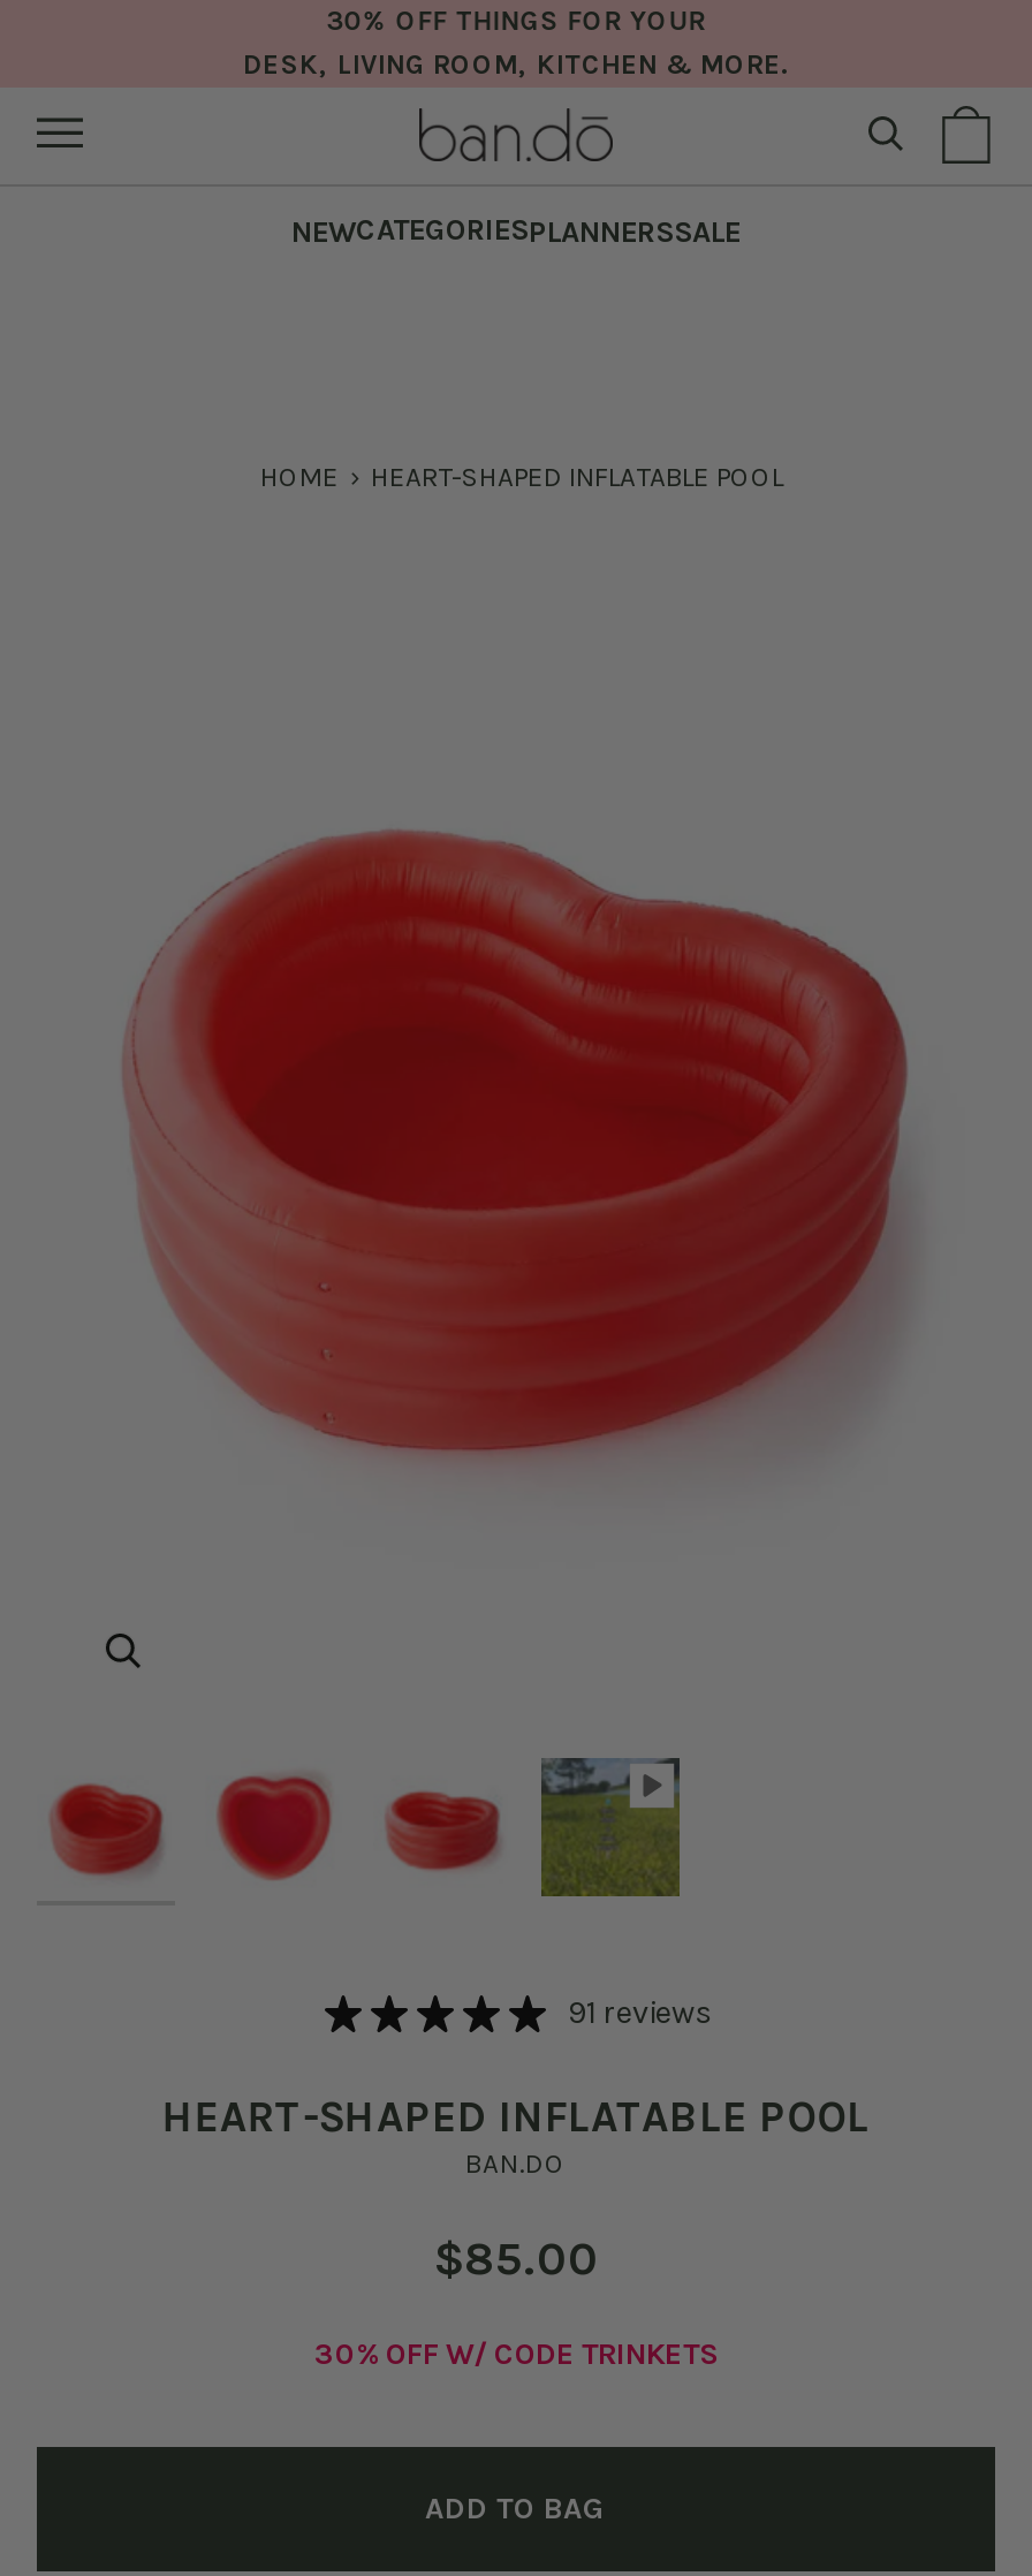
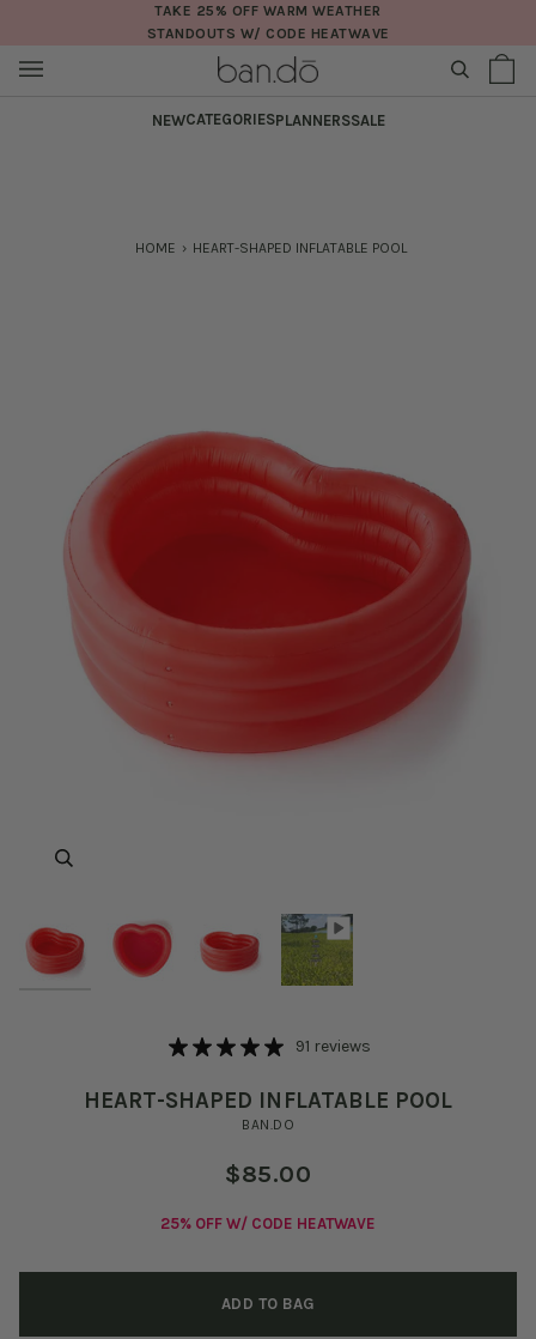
[243,5,789,81] 30% OFF THINGS FOR YOUR | DESK, LIVING ROOM, KITCHEN & MORE. -> [147,2,389,42] TAKE 25% OFF WARM WEATHER | STANDOUTS W/ CODE HEATWAVE
[314,2336,718,2370] 30% OFF W/ CODE TRINKETS -> [160,1214,376,1232] 25% OFF W/ CODE HEATWAVE

